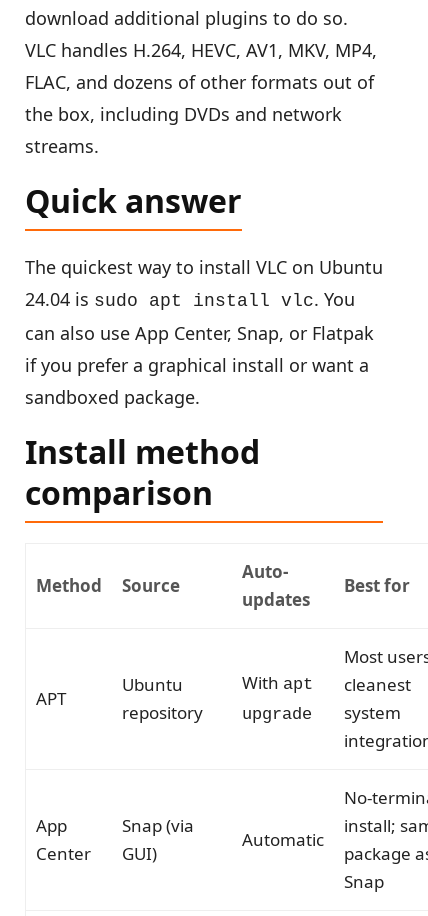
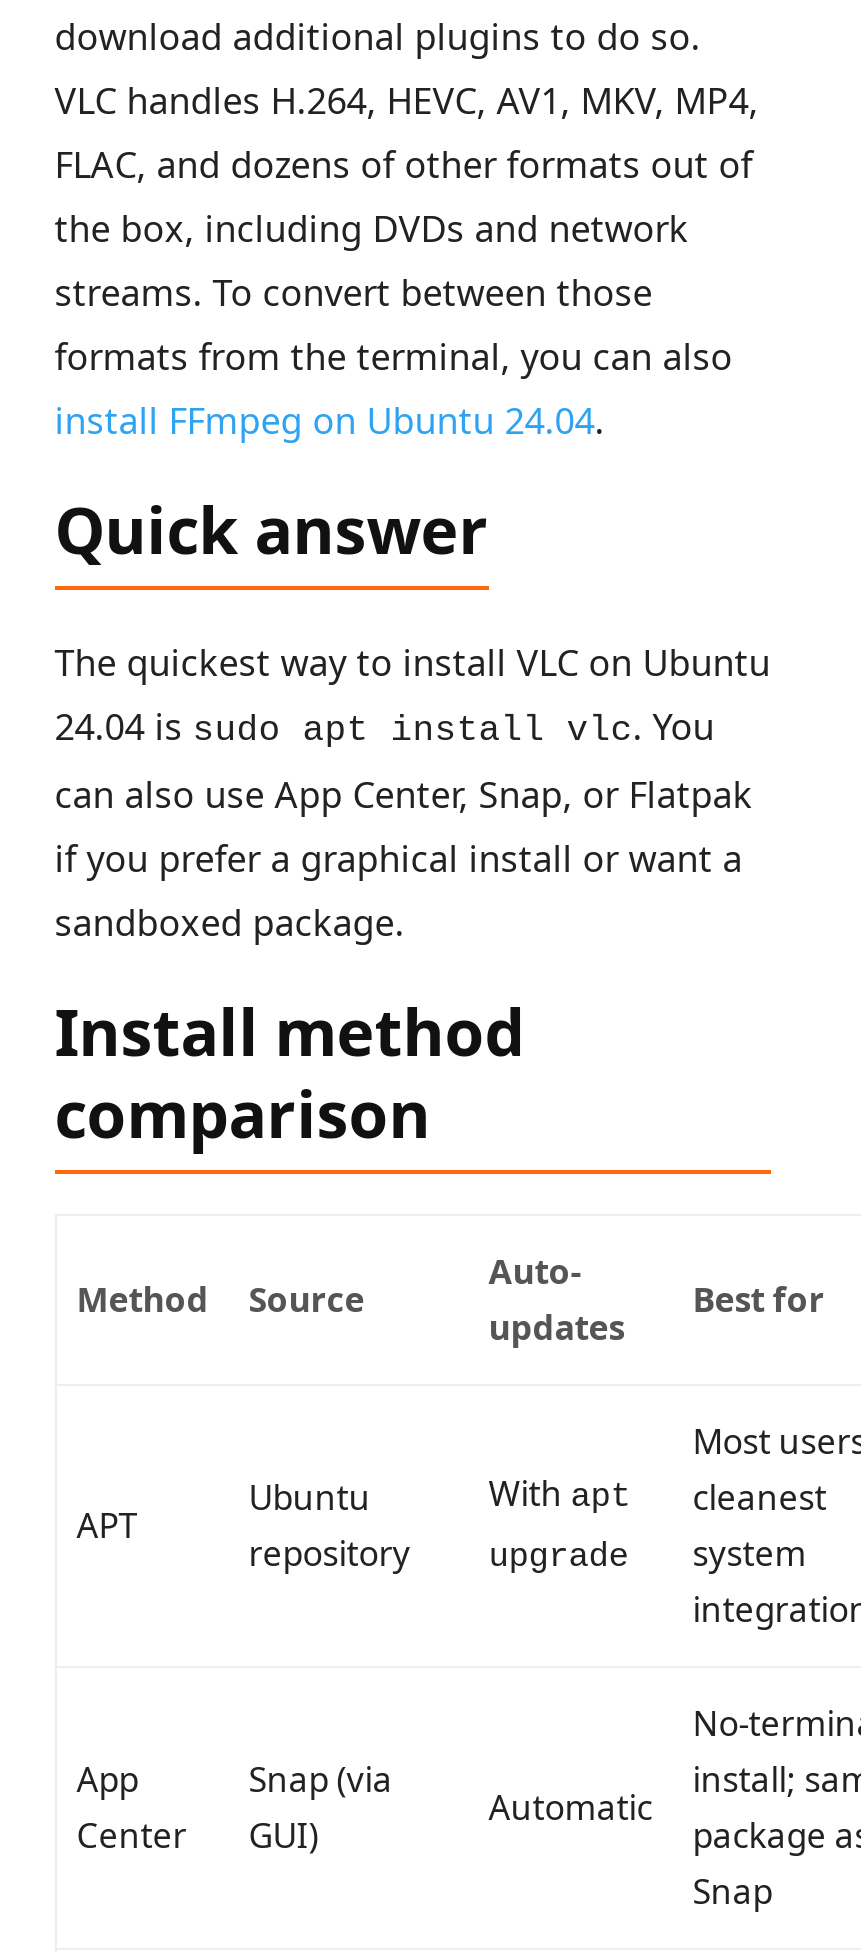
[25,134,99,158] streams. -> [55,268,733,444] streams. To convert between those | formats from the terminal, you can also | install FFmpeg on Ubuntu 24.04.

